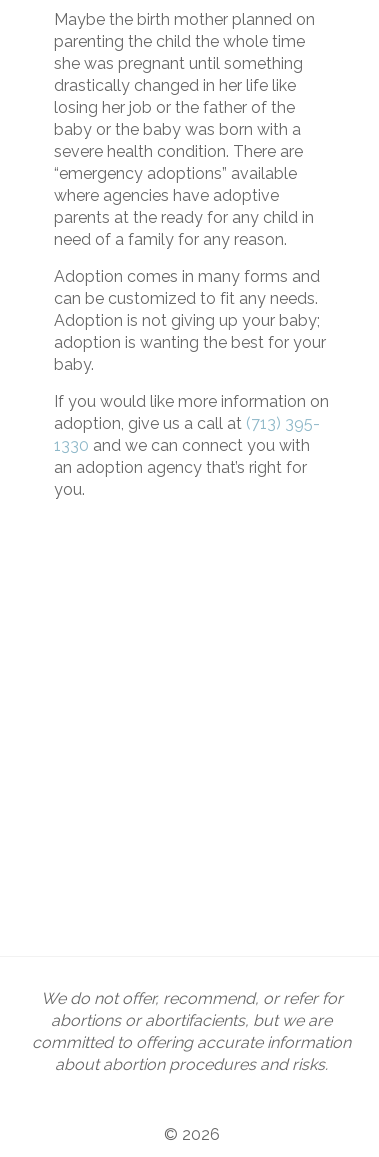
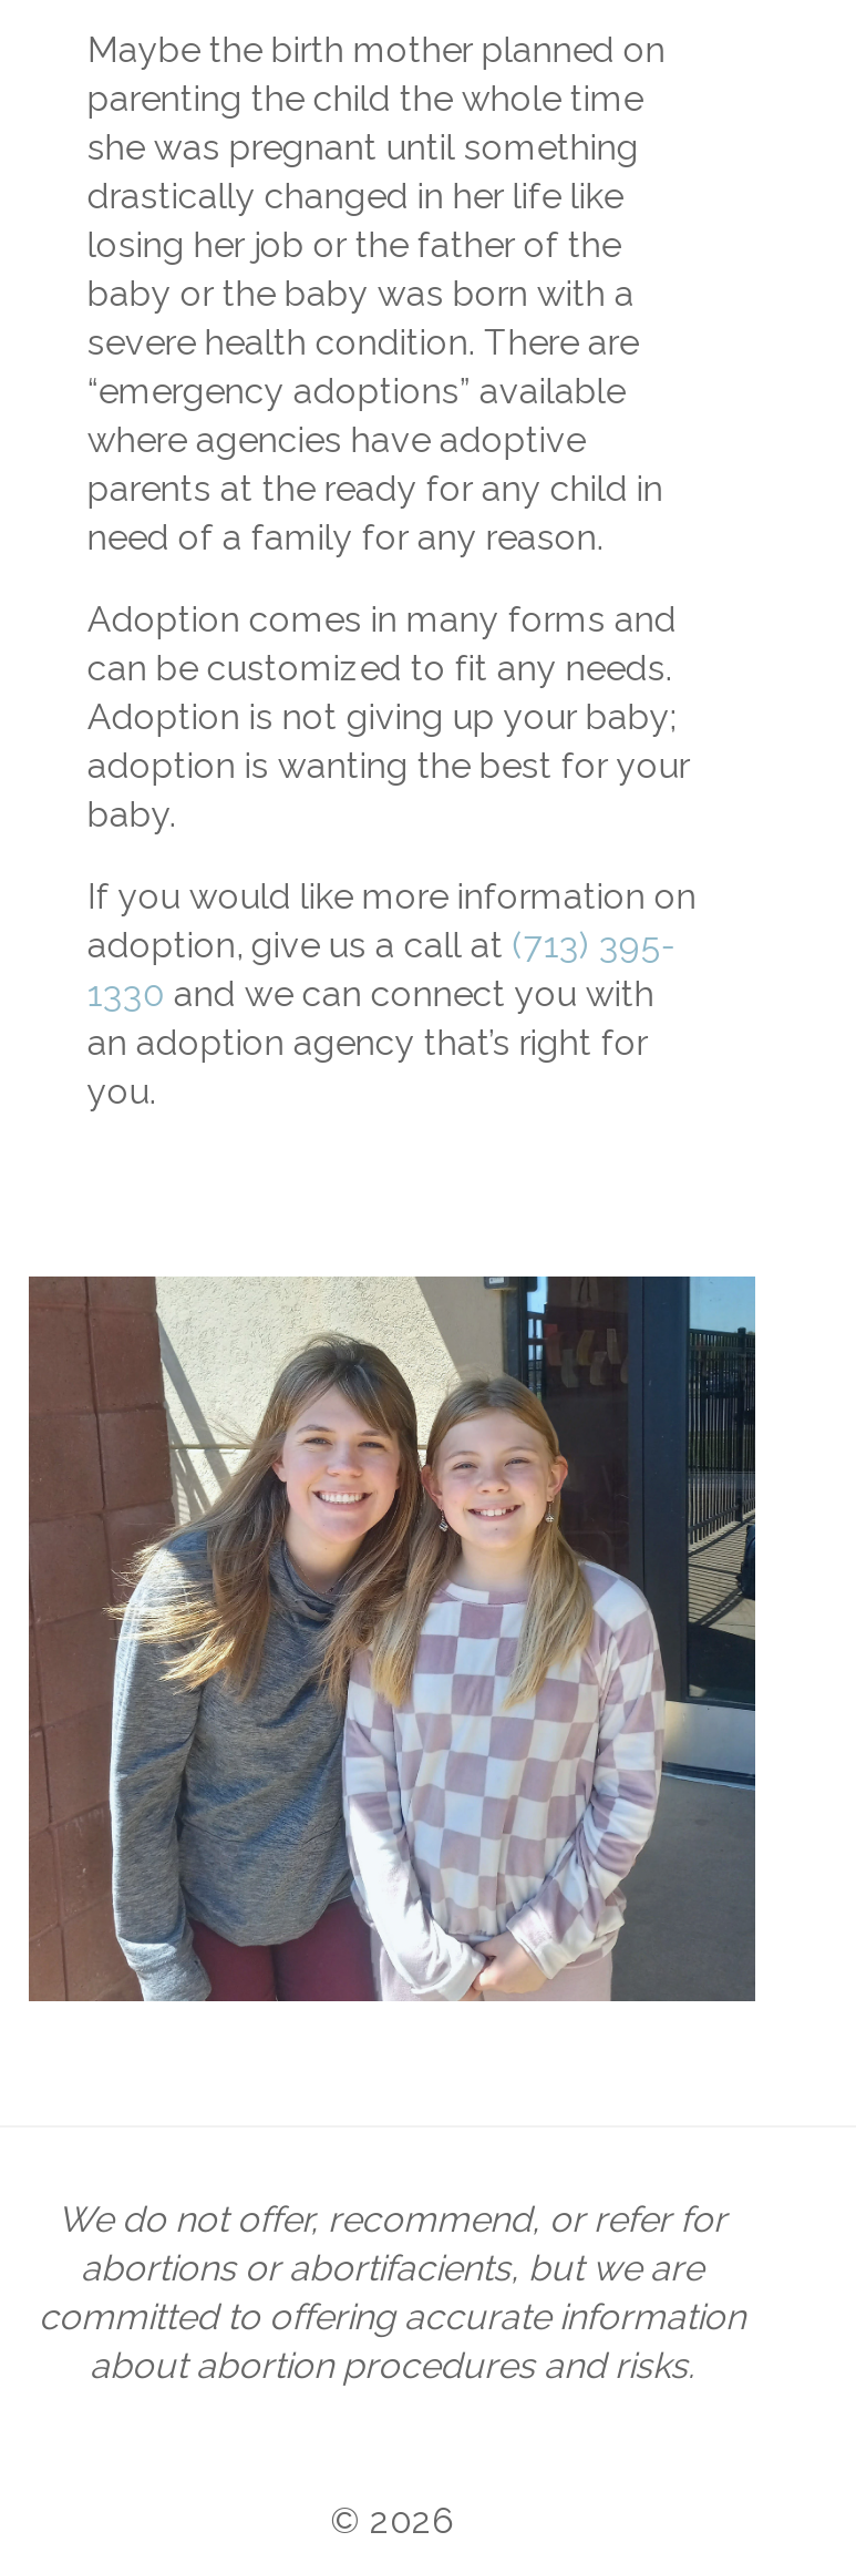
none -> [27,1274,757,2003] [image]

